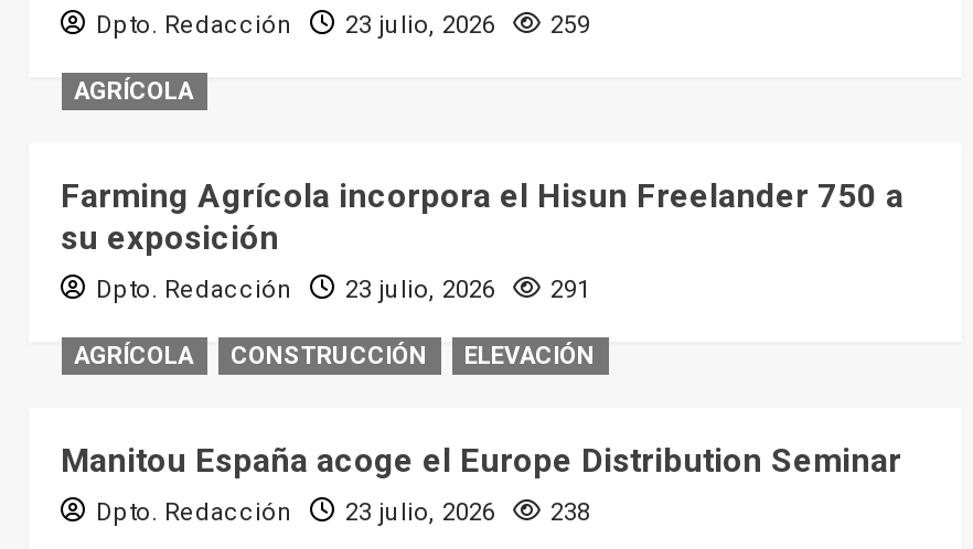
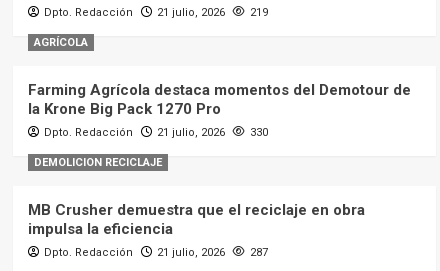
[345,11,495,40] 23 julio, 2026 -> [156,6,224,19] 21 julio, 2026
[550,11,590,40] 259 -> [249,6,267,19] 219
[61,176,904,258] Farming Agrícola incorpora el Hisun Freelander 750 a | su exposición -> [27,81,410,118] Farming Agrícola destaca momentos del Demotour de | la Krone Big Pack 1270 Pro
[345,276,590,304] 23 julio, 2026 | 291 -> [156,126,267,139] 21 julio, 2026 | 330
[74,342,595,370] AGRÍCOLA | CONSTRUCCIÓN | ELEVACIÓN -> [33,156,161,169] DEMOLICION RECICLAJE
[61,441,901,481] Manitou España acoge el Europe Distribution Seminar -> [27,201,364,238] MB Crusher demuestra que el reciclaje en obra | impulsa la eficiencia
[345,498,590,527] 23 julio, 2026 | 238 -> [156,246,267,259] 21 julio, 2026 | 287

